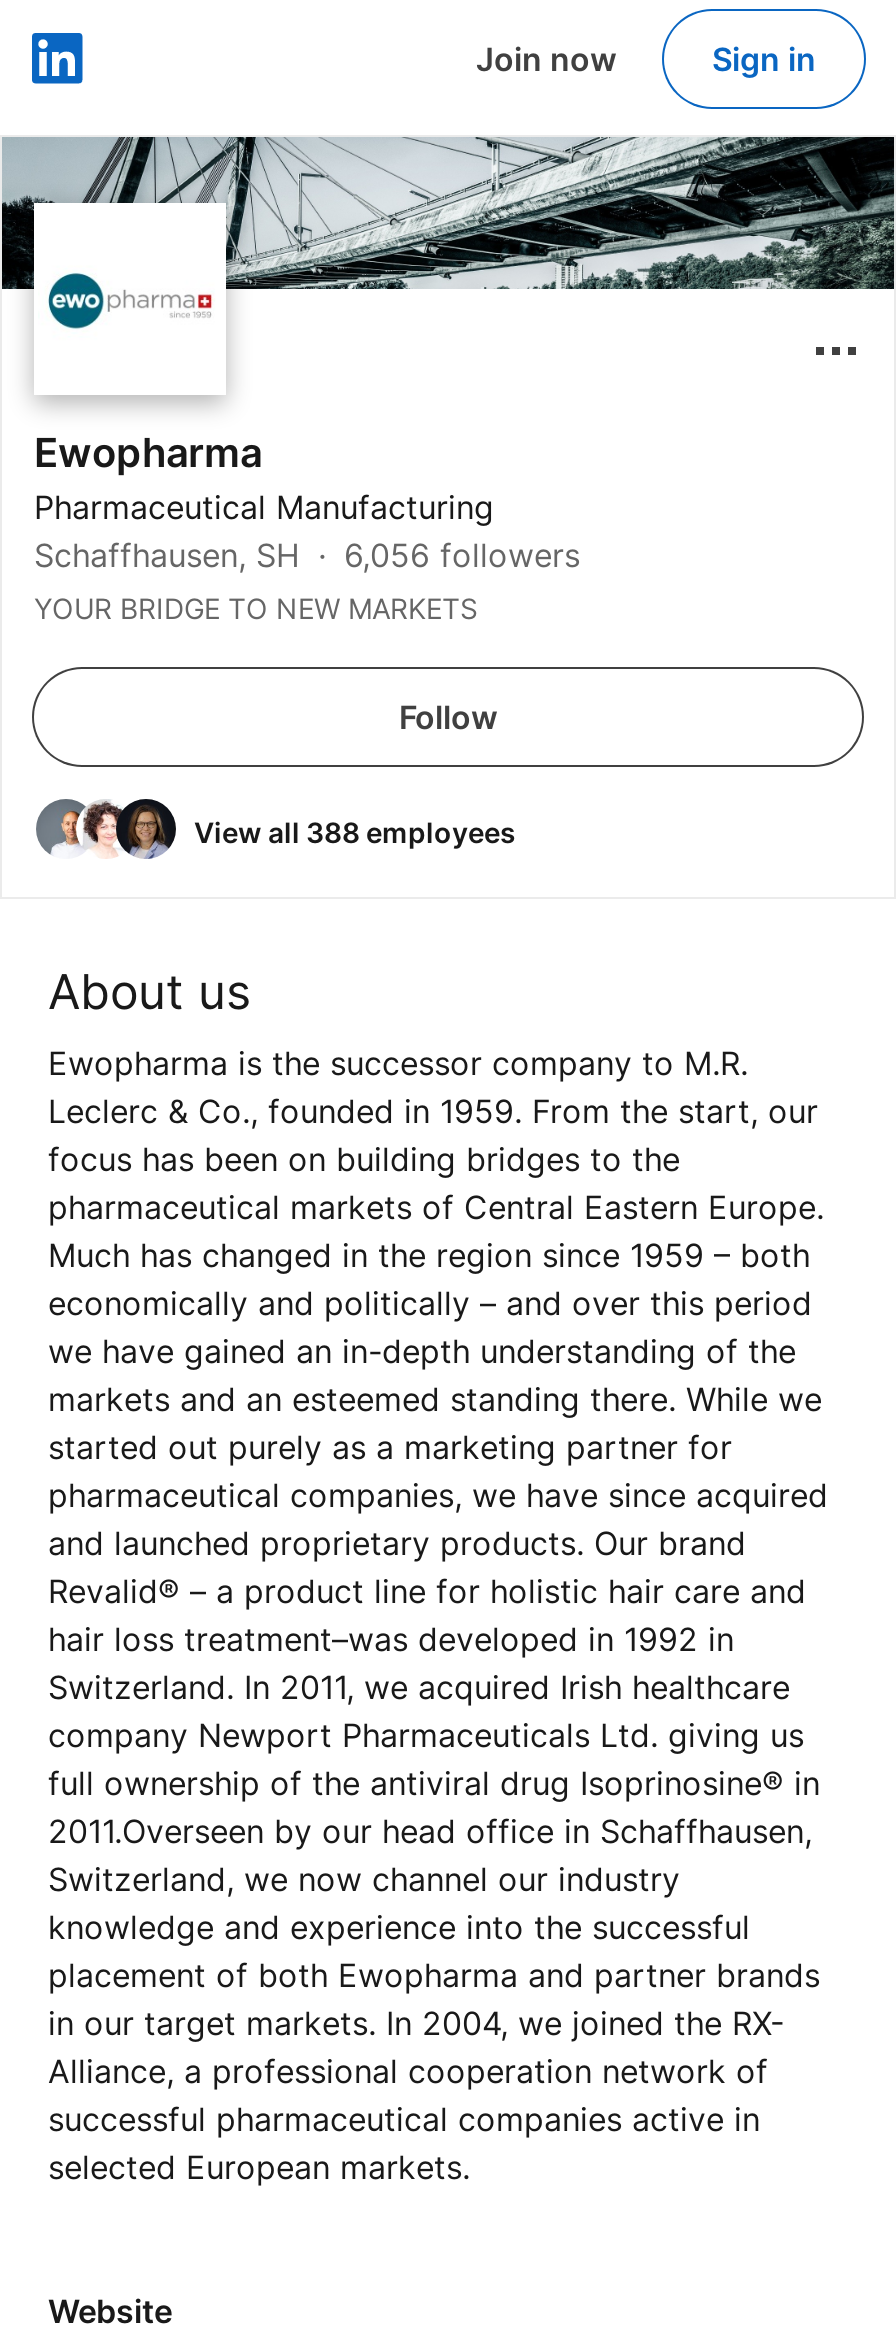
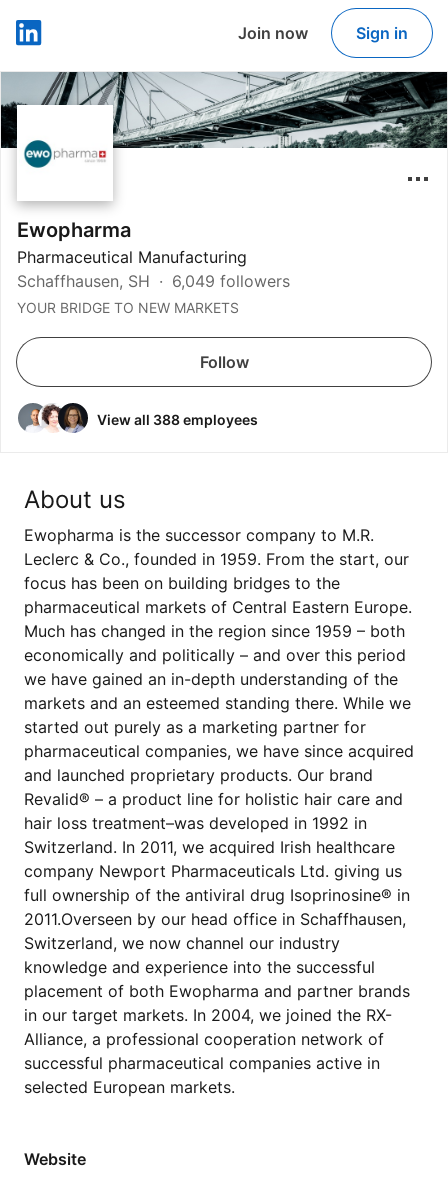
[34,535,580,575] Schaffhausen, SH 6,056 followers -> [17,271,290,291] Schaffhausen, SH 6,049 followers

